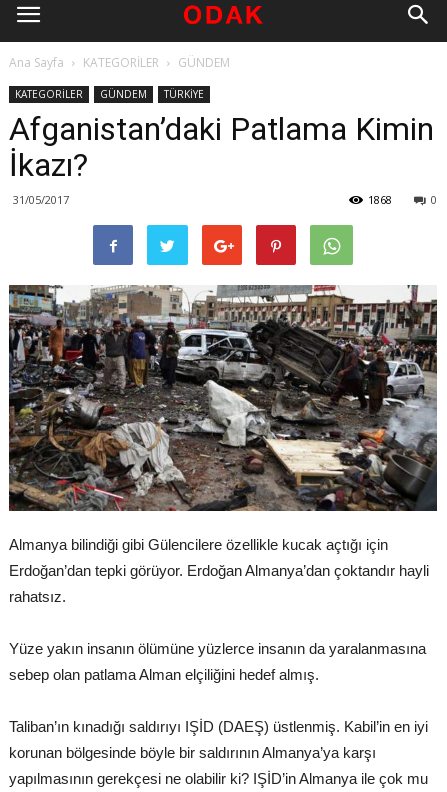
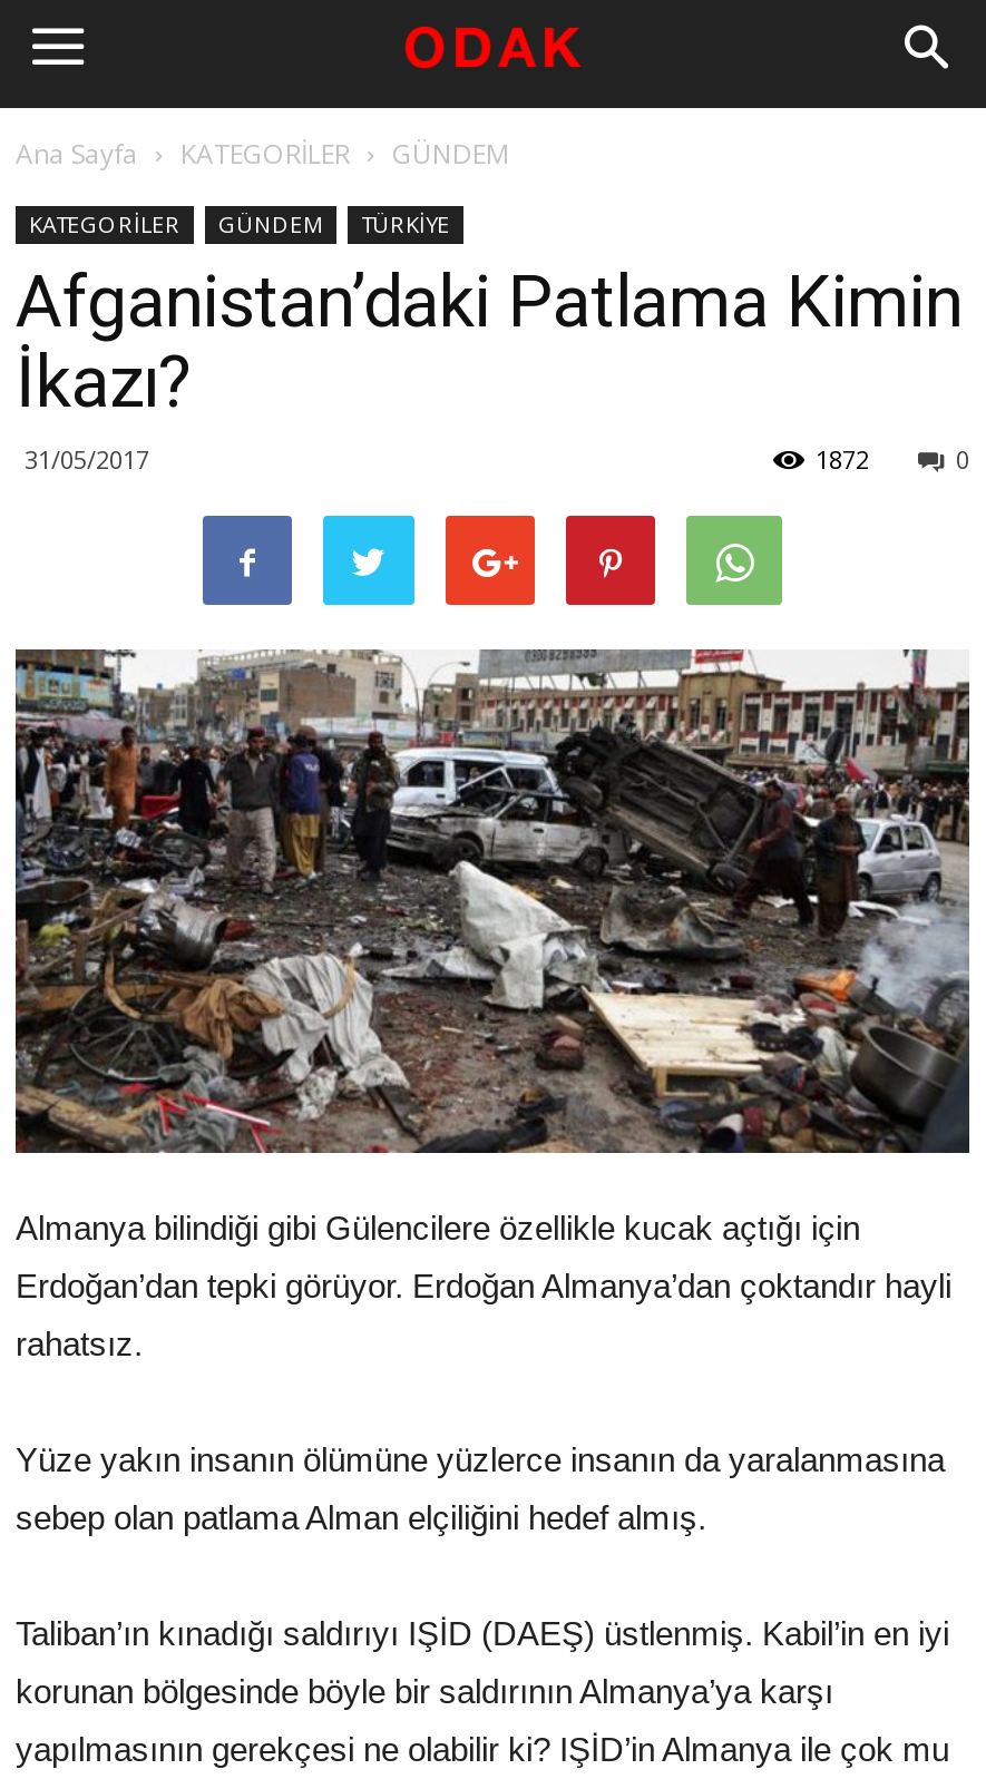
[368,192,392,207] 1868 -> [816,442,869,476] 1872

